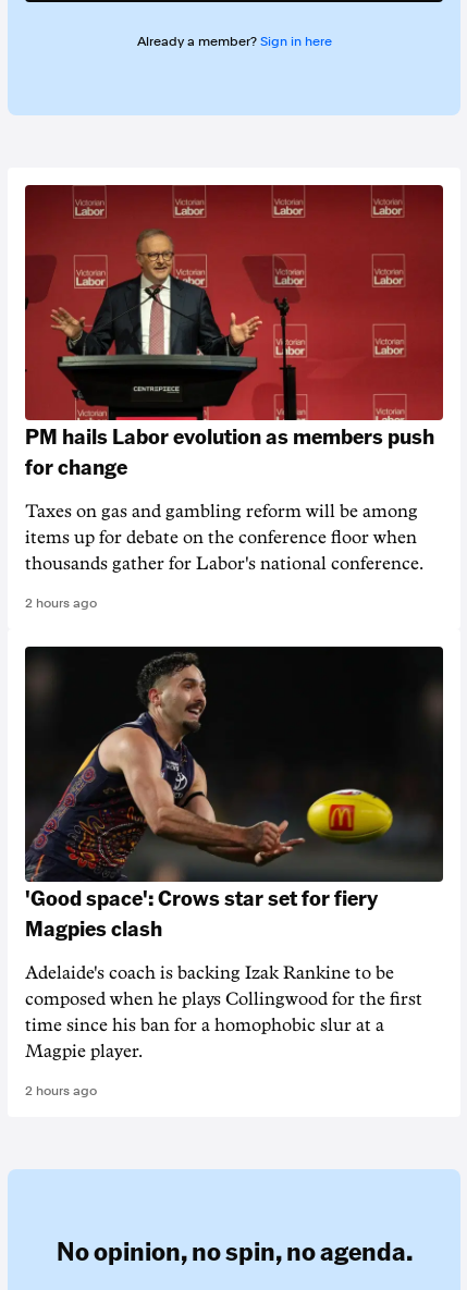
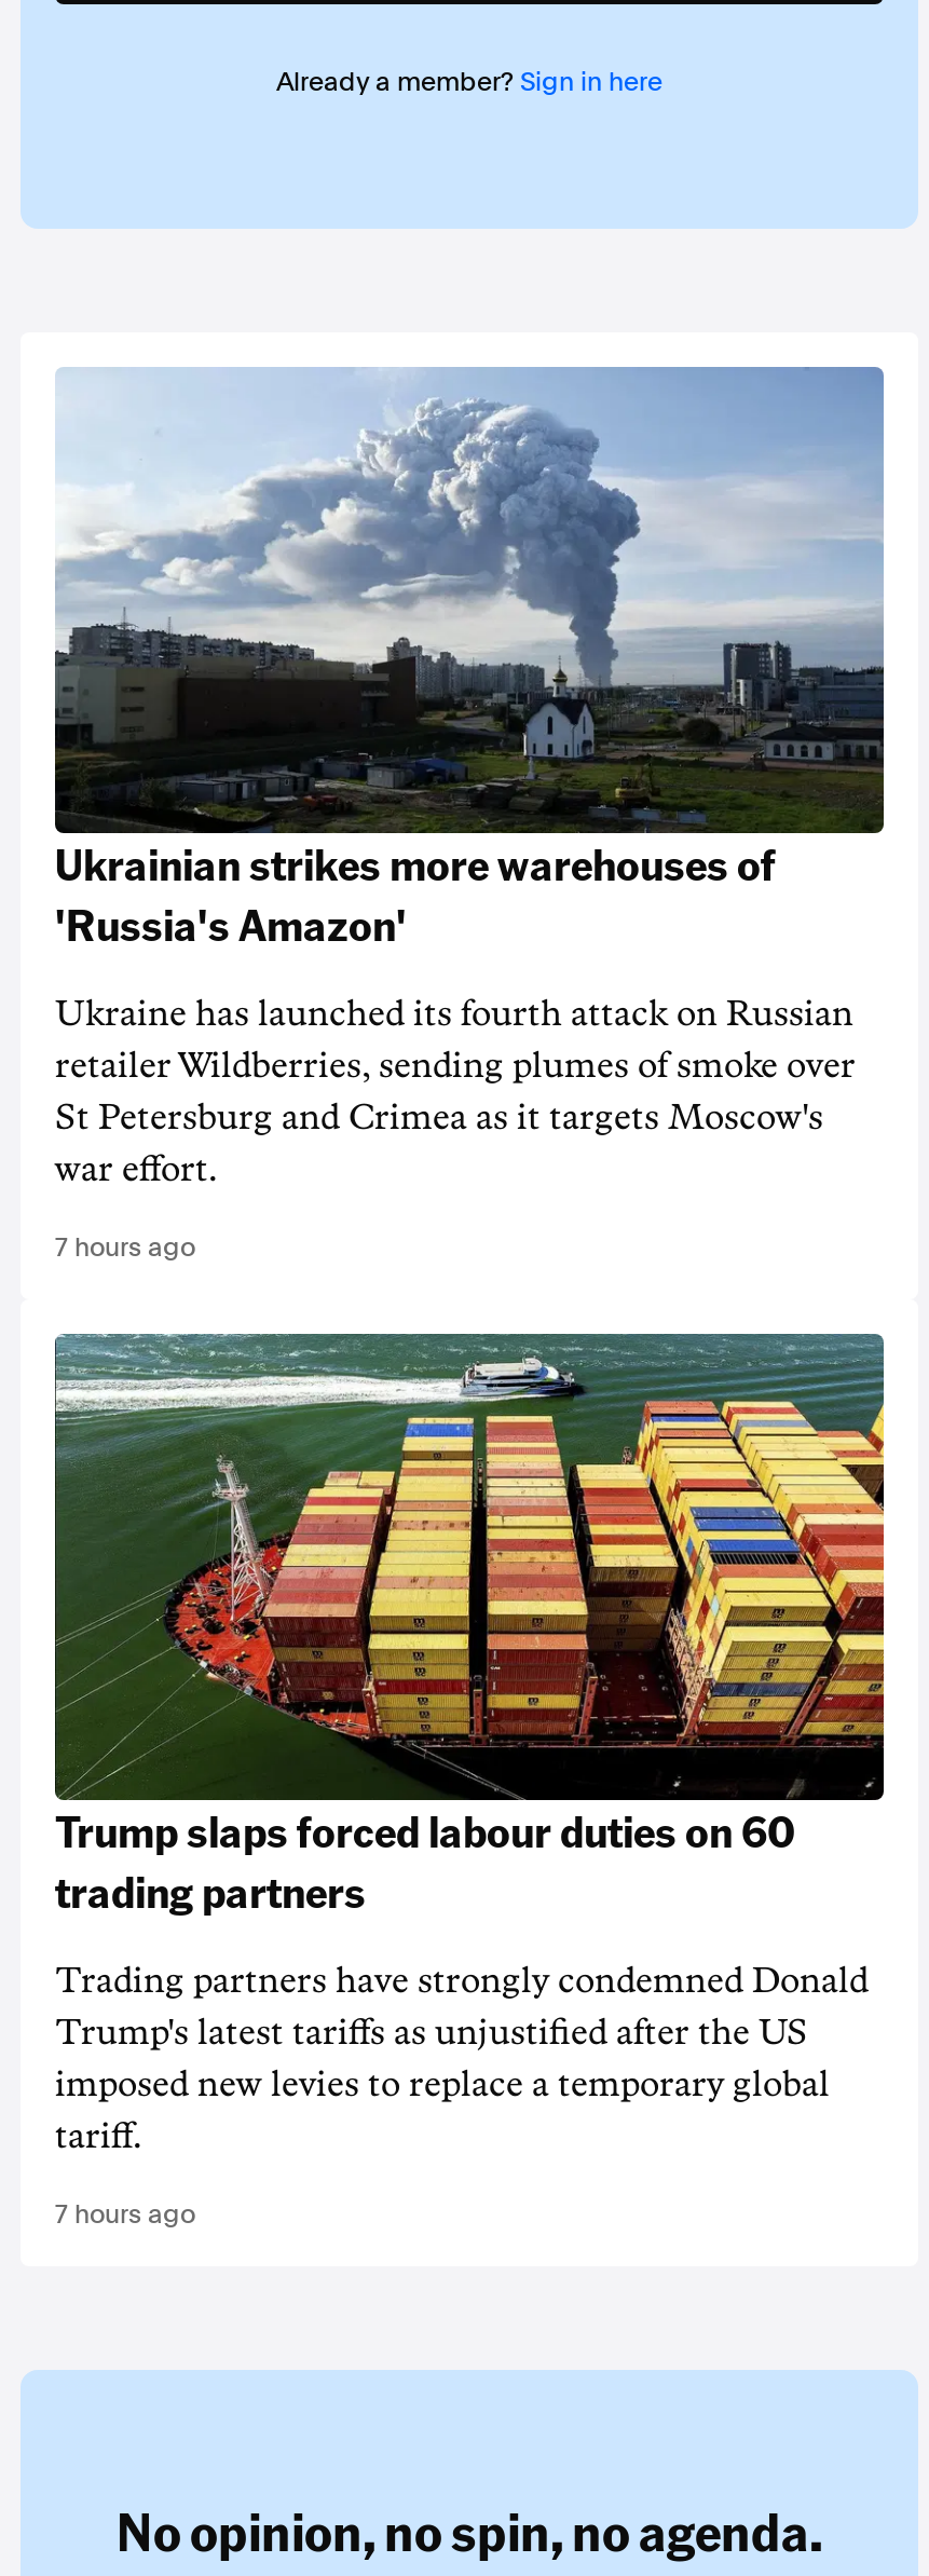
[24,184,444,611] [image] | PM hails Labor evolution as members push | for change | Taxes on gas and gambling reform will be among | items up for debate on the conference floor when | thousands gather for Labor's national conference. | 2 hours ago -> [53,365,886,1263] [image] | Ukrainian strikes more warehouses of | 'Russia's Amazon' | Ukraine has launched its fourth attack on Russian | retailer Wildberries, sending plumes of smoke over | St Petersburg and Crimea as it targets Moscow's | war effort. | 7 hours ago
[24,646,444,1098] [image] | 'Good space': Crows star set for fiery | Magpies clash | Adelaide's coach is backing Izak Rankine to be | composed when he plays Collingwood for the first | time since his ban for a homophobic slur at a | Magpie player. | 2 hours ago -> [55,1332,886,2230] [image] | Trump slaps forced labour duties on 60 | trading partners | Trading partners have strongly condemned Donald | Trump's latest tariffs as unjustified after the US | imposed new levies to replace a temporary global | tariff. | 7 hours ago

